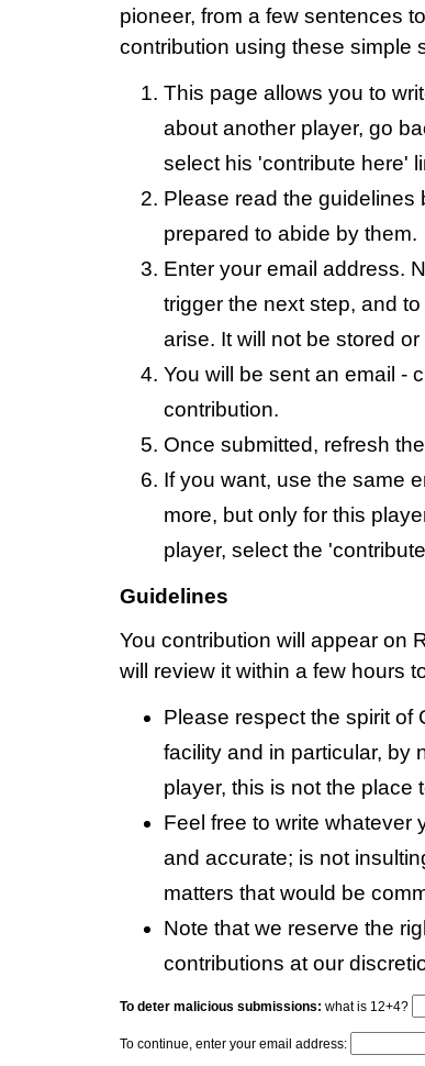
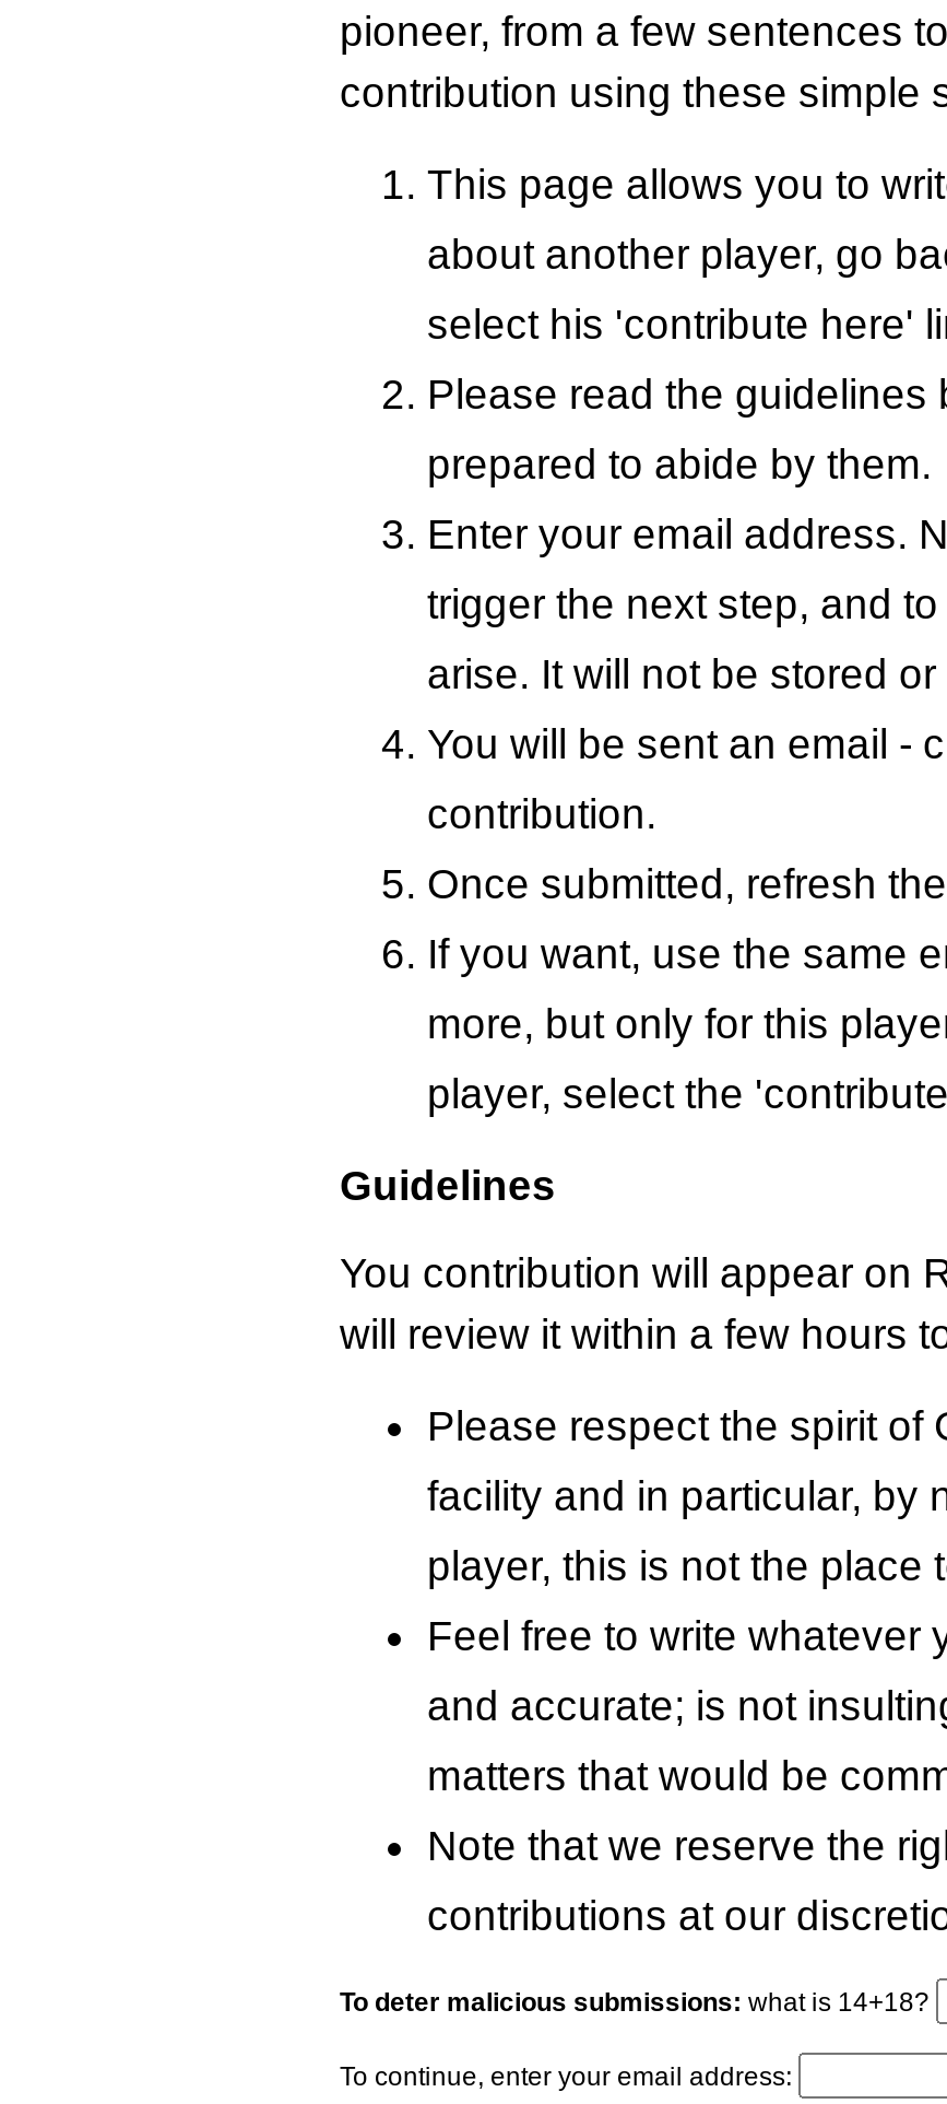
[120,999,412,1014] To deter malicious submissions: what is 12+4? -> [340,1987,936,2018] To deter malicious submissions: what is 14+18?

